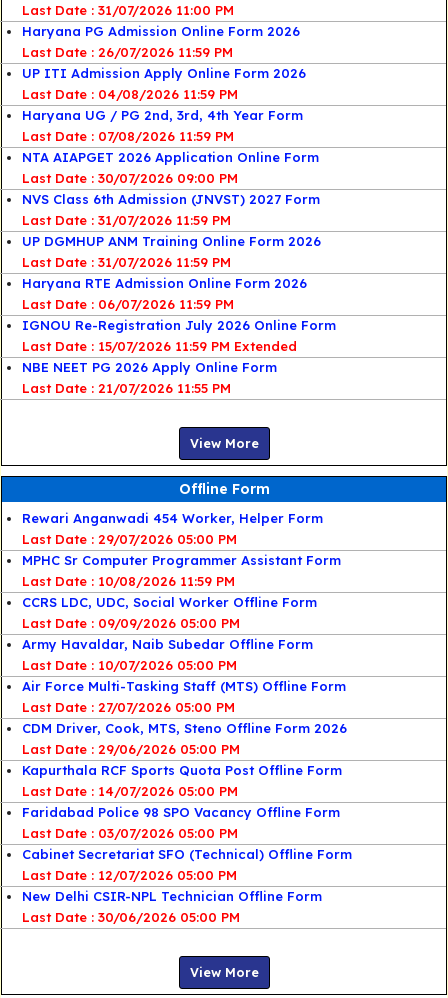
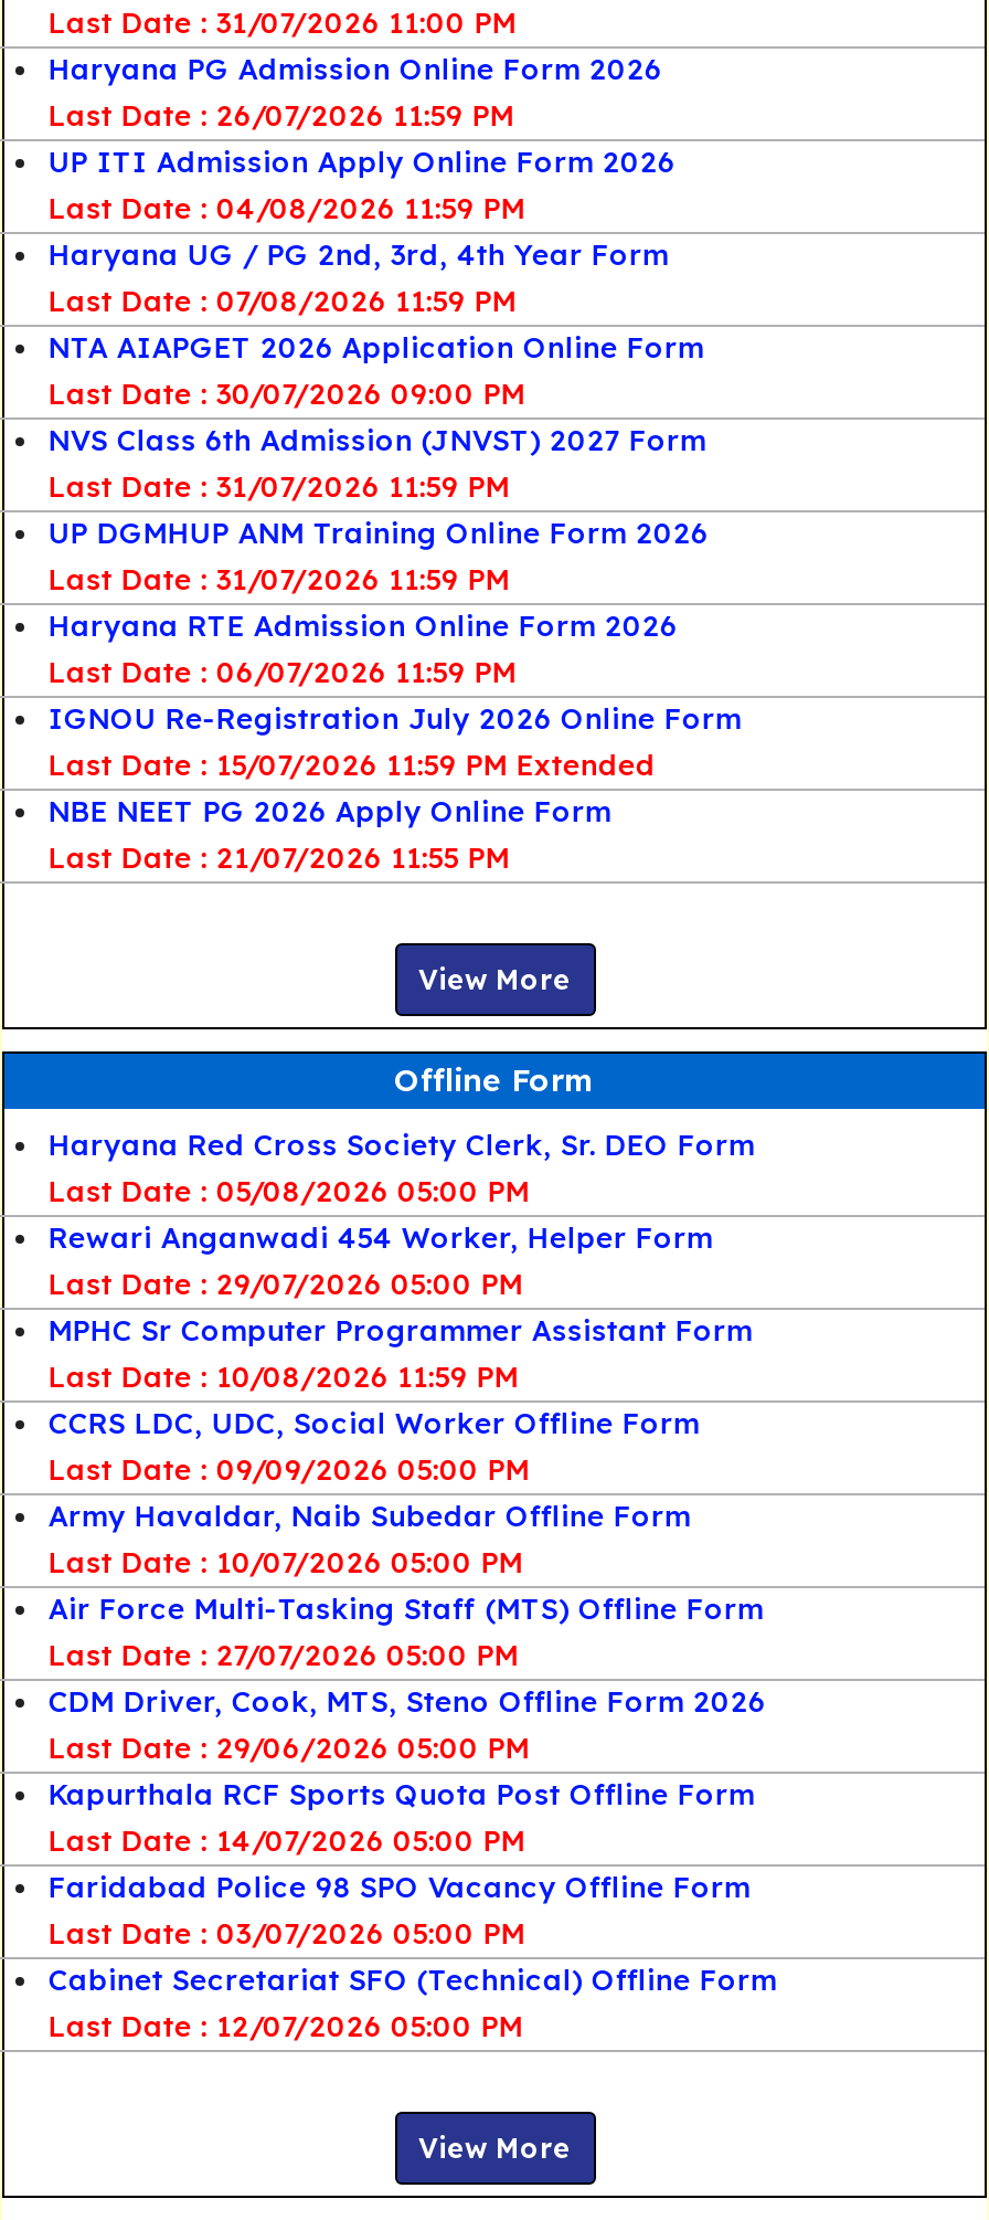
none -> [48,1127,755,1209] Haryana Red Cross Society Clerk, Sr. DEO Form | Last Date : 05/08/2026 05:00 PM
moved [22,510,352,883] -> [48,1220,777,2044]: Rewari Anganwadi 454 Worker, Helper Form | Last Date : 29/07/2026 05:00 PM | MPHC Sr Computer Programmer Assistant Form | ... | Cabinet Secretariat SFO (Technical) Offline Form | Last Date : 12/07/2026 05:00 PM
[22,888,322,925] New Delhi CSIR-NPL Technician Offline Form | Last Date : 30/06/2026 05:00 PM -> none

